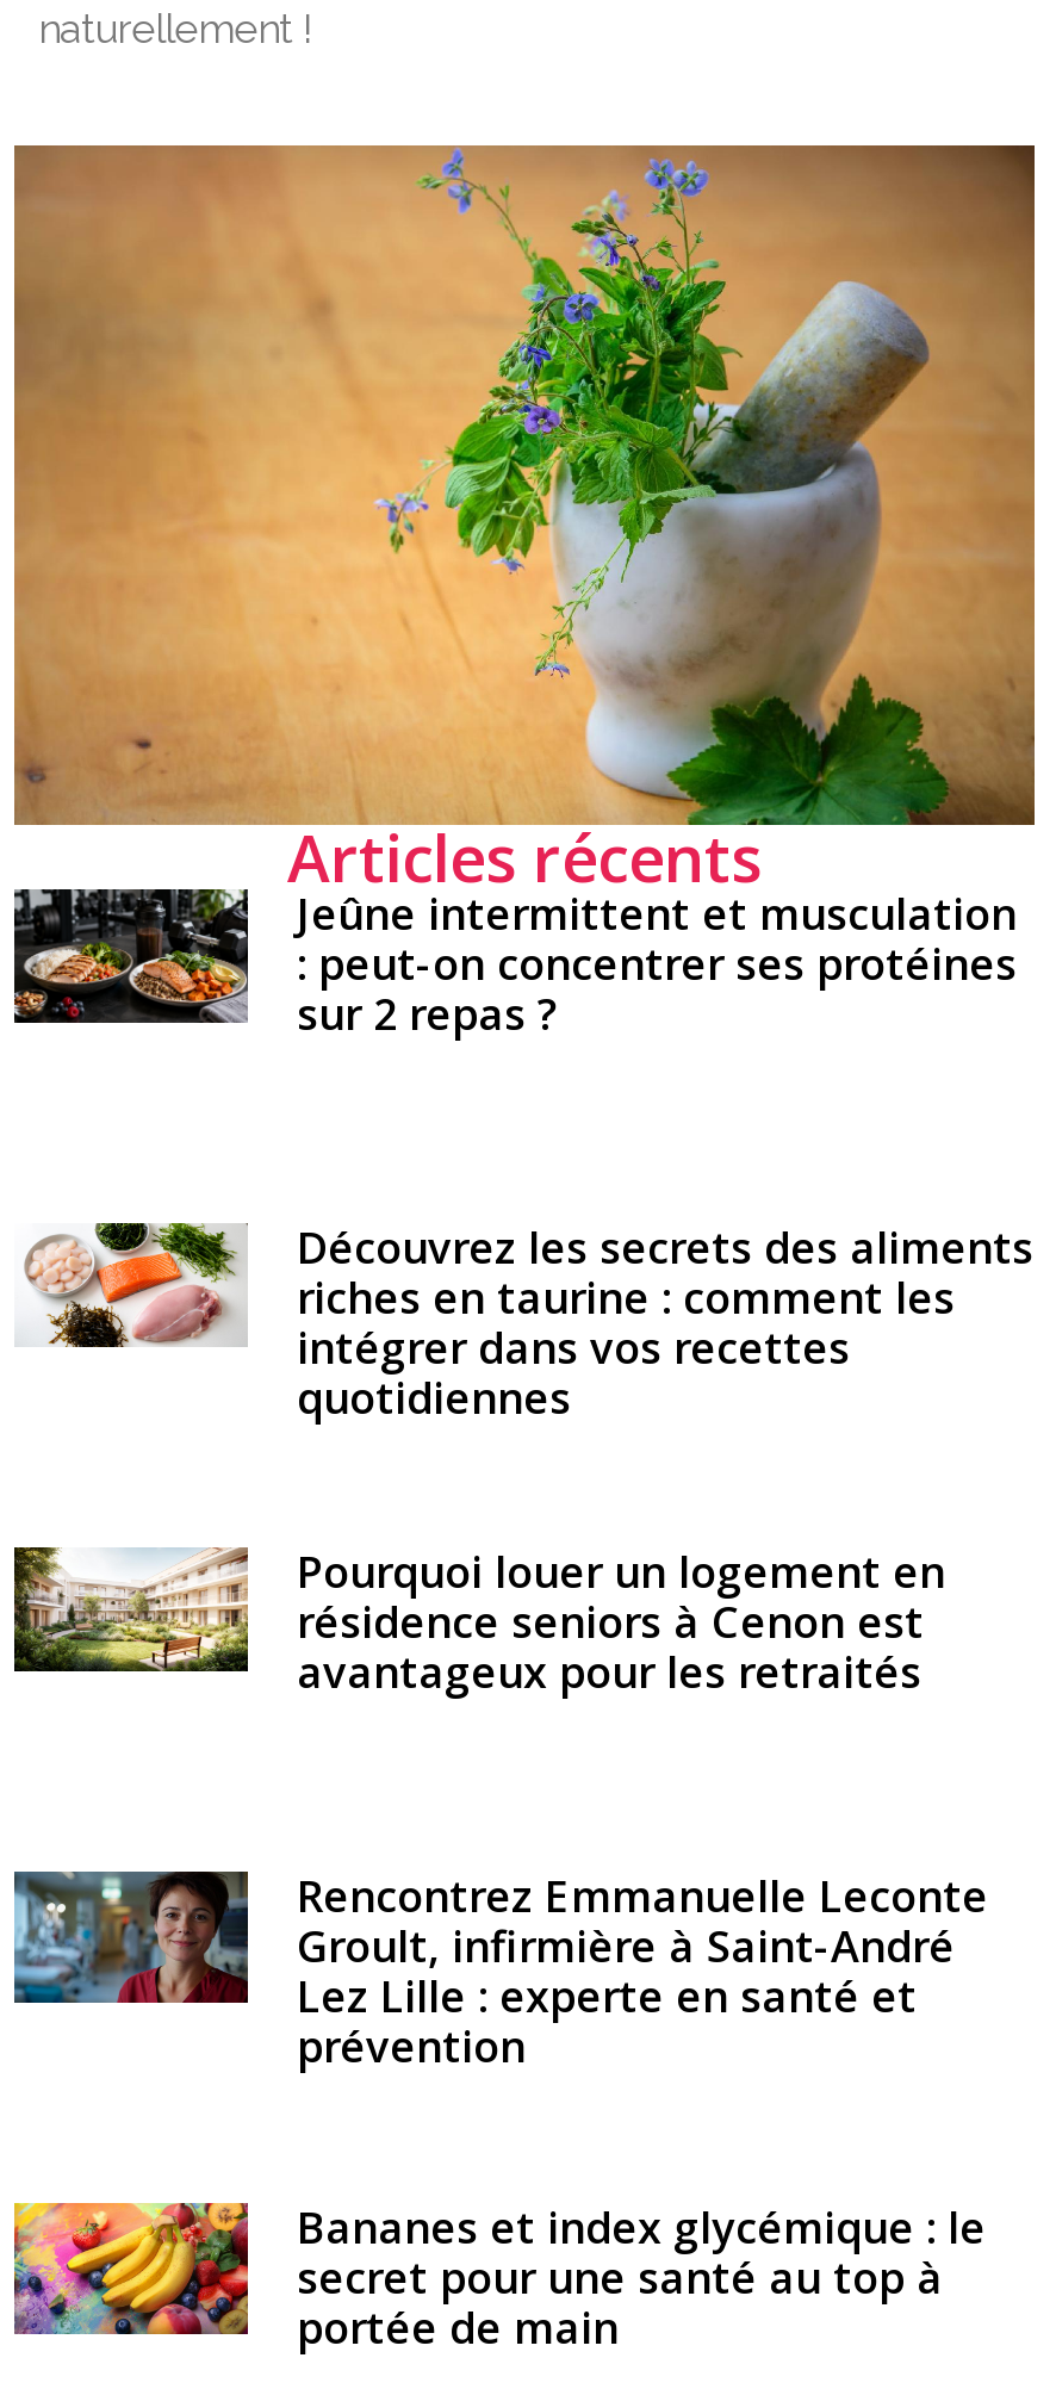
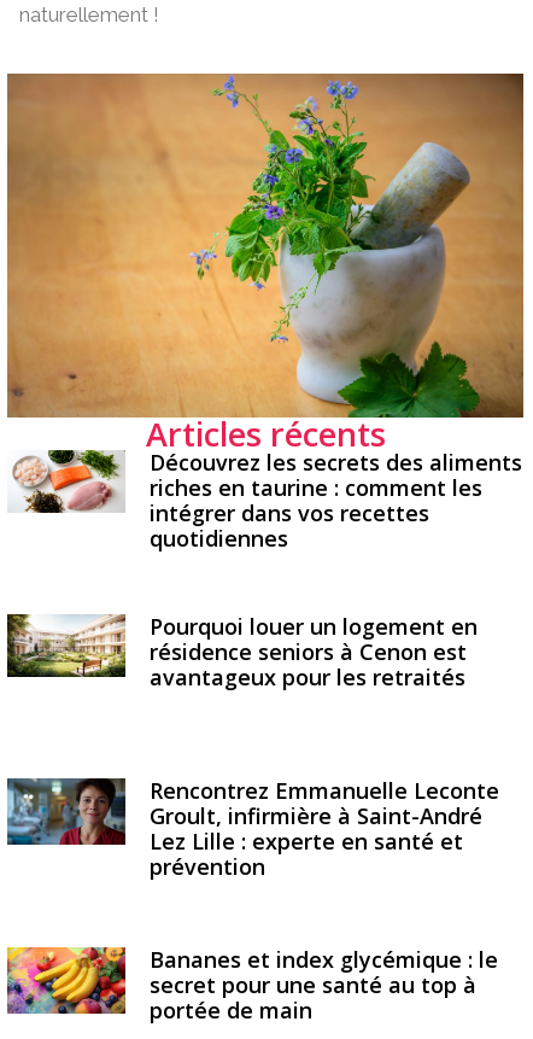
[12,885,1016,1043] [image] | Jeûne intermittent et musculation | : peut-on concentrer ses protéines | sur 2 repas ? -> none

